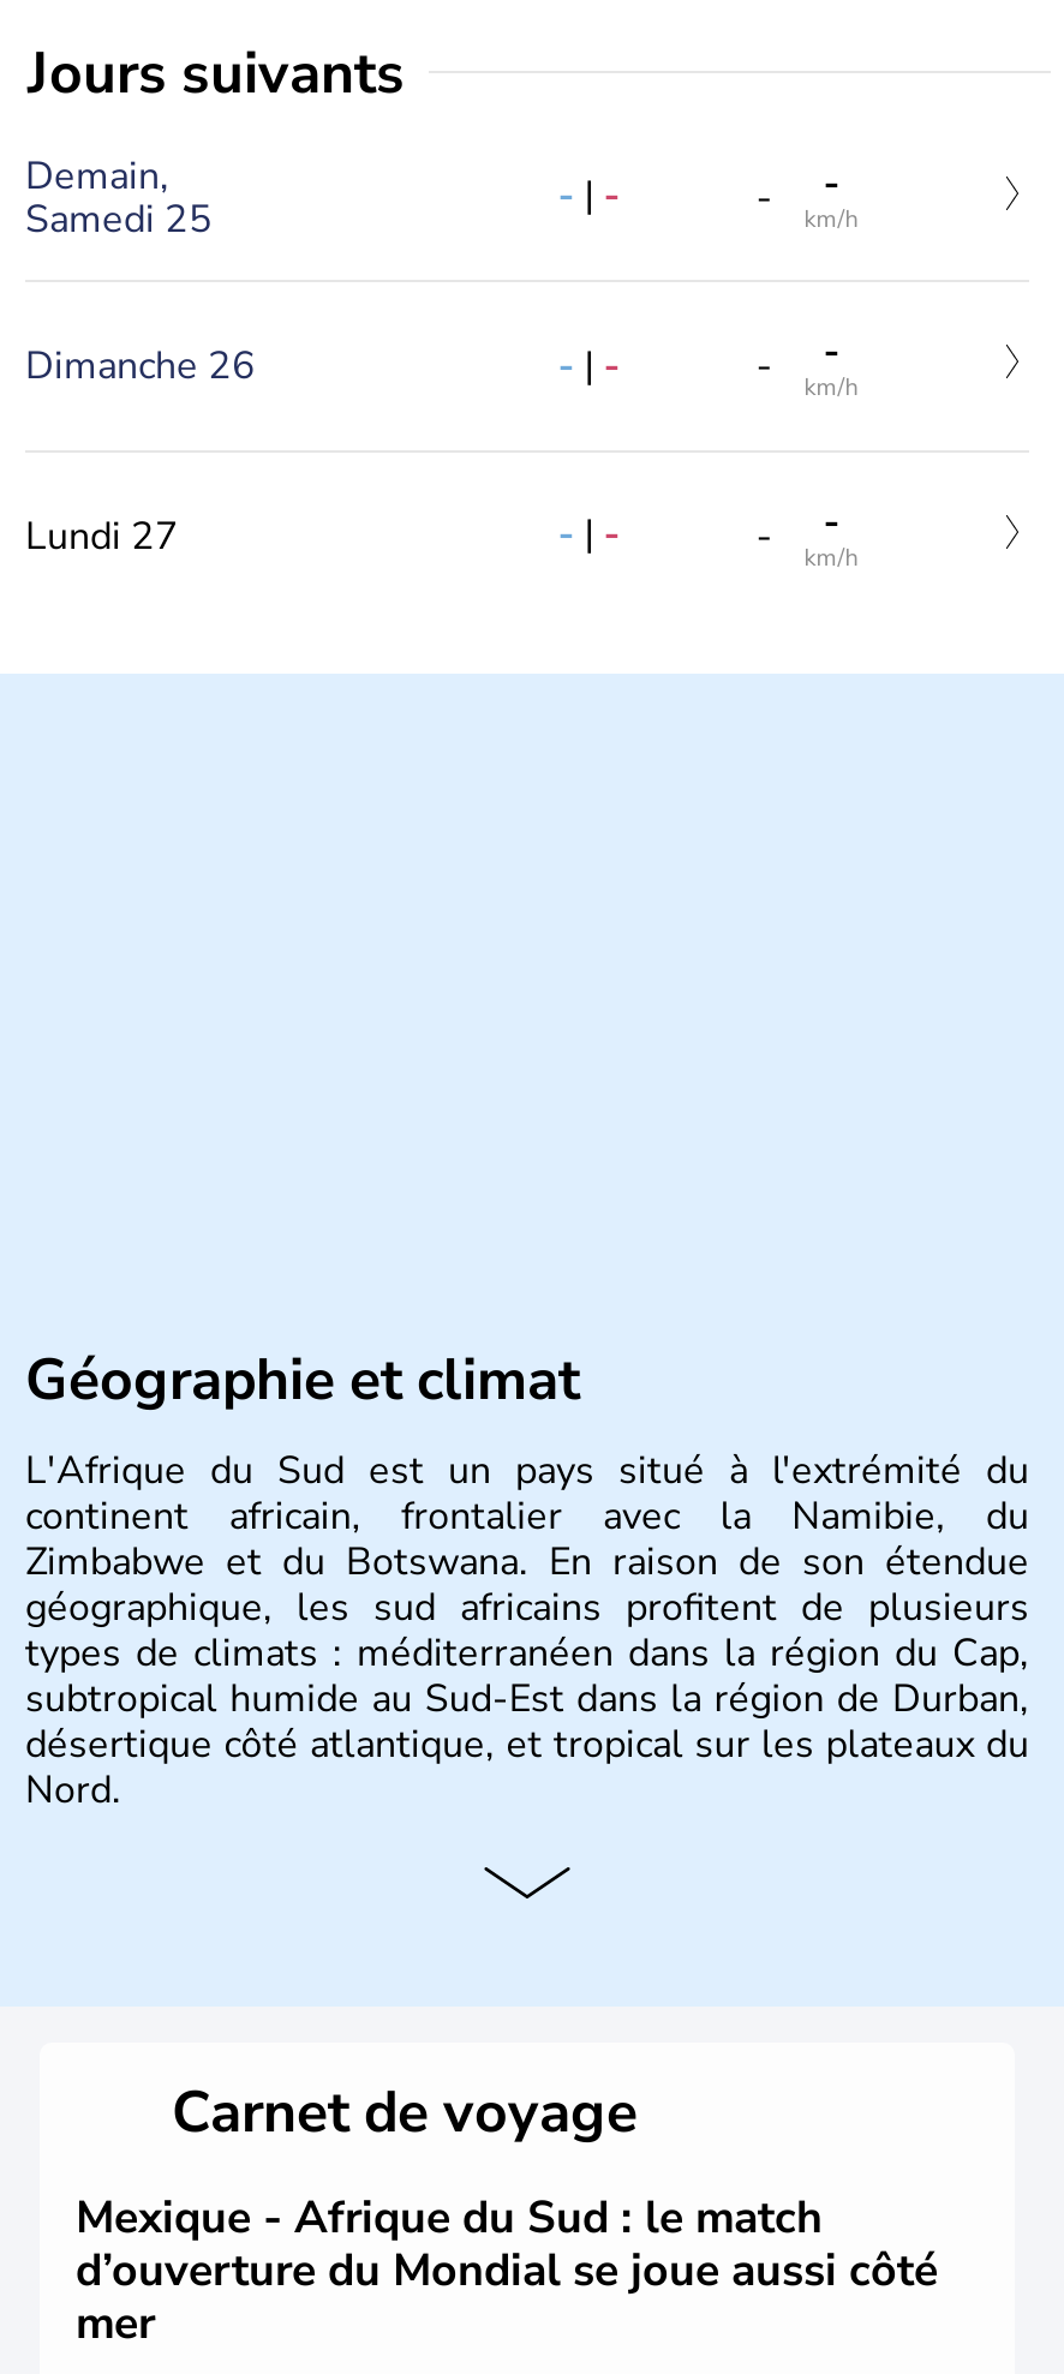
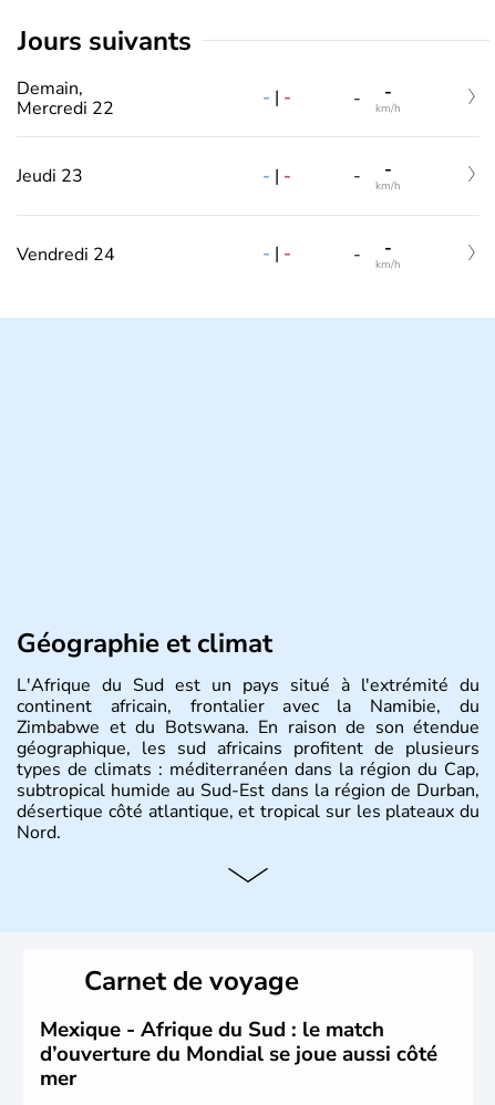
[25,192,213,245] Samedi 25 -> [17,96,114,120] Mercredi 22
[25,340,256,393] Dimanche 26 -> [17,164,83,188] Jeudi 23
[25,510,179,563] Lundi 27 -> [17,242,115,267] Vendredi 24

